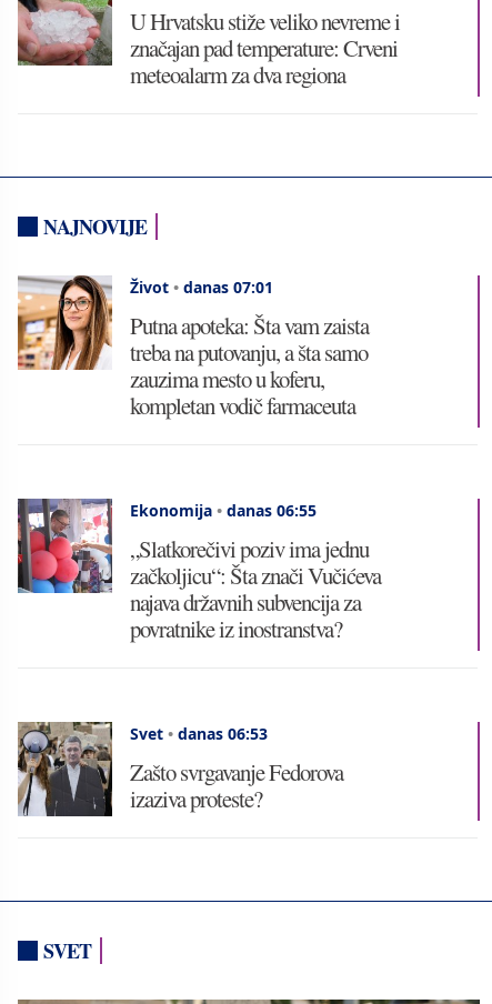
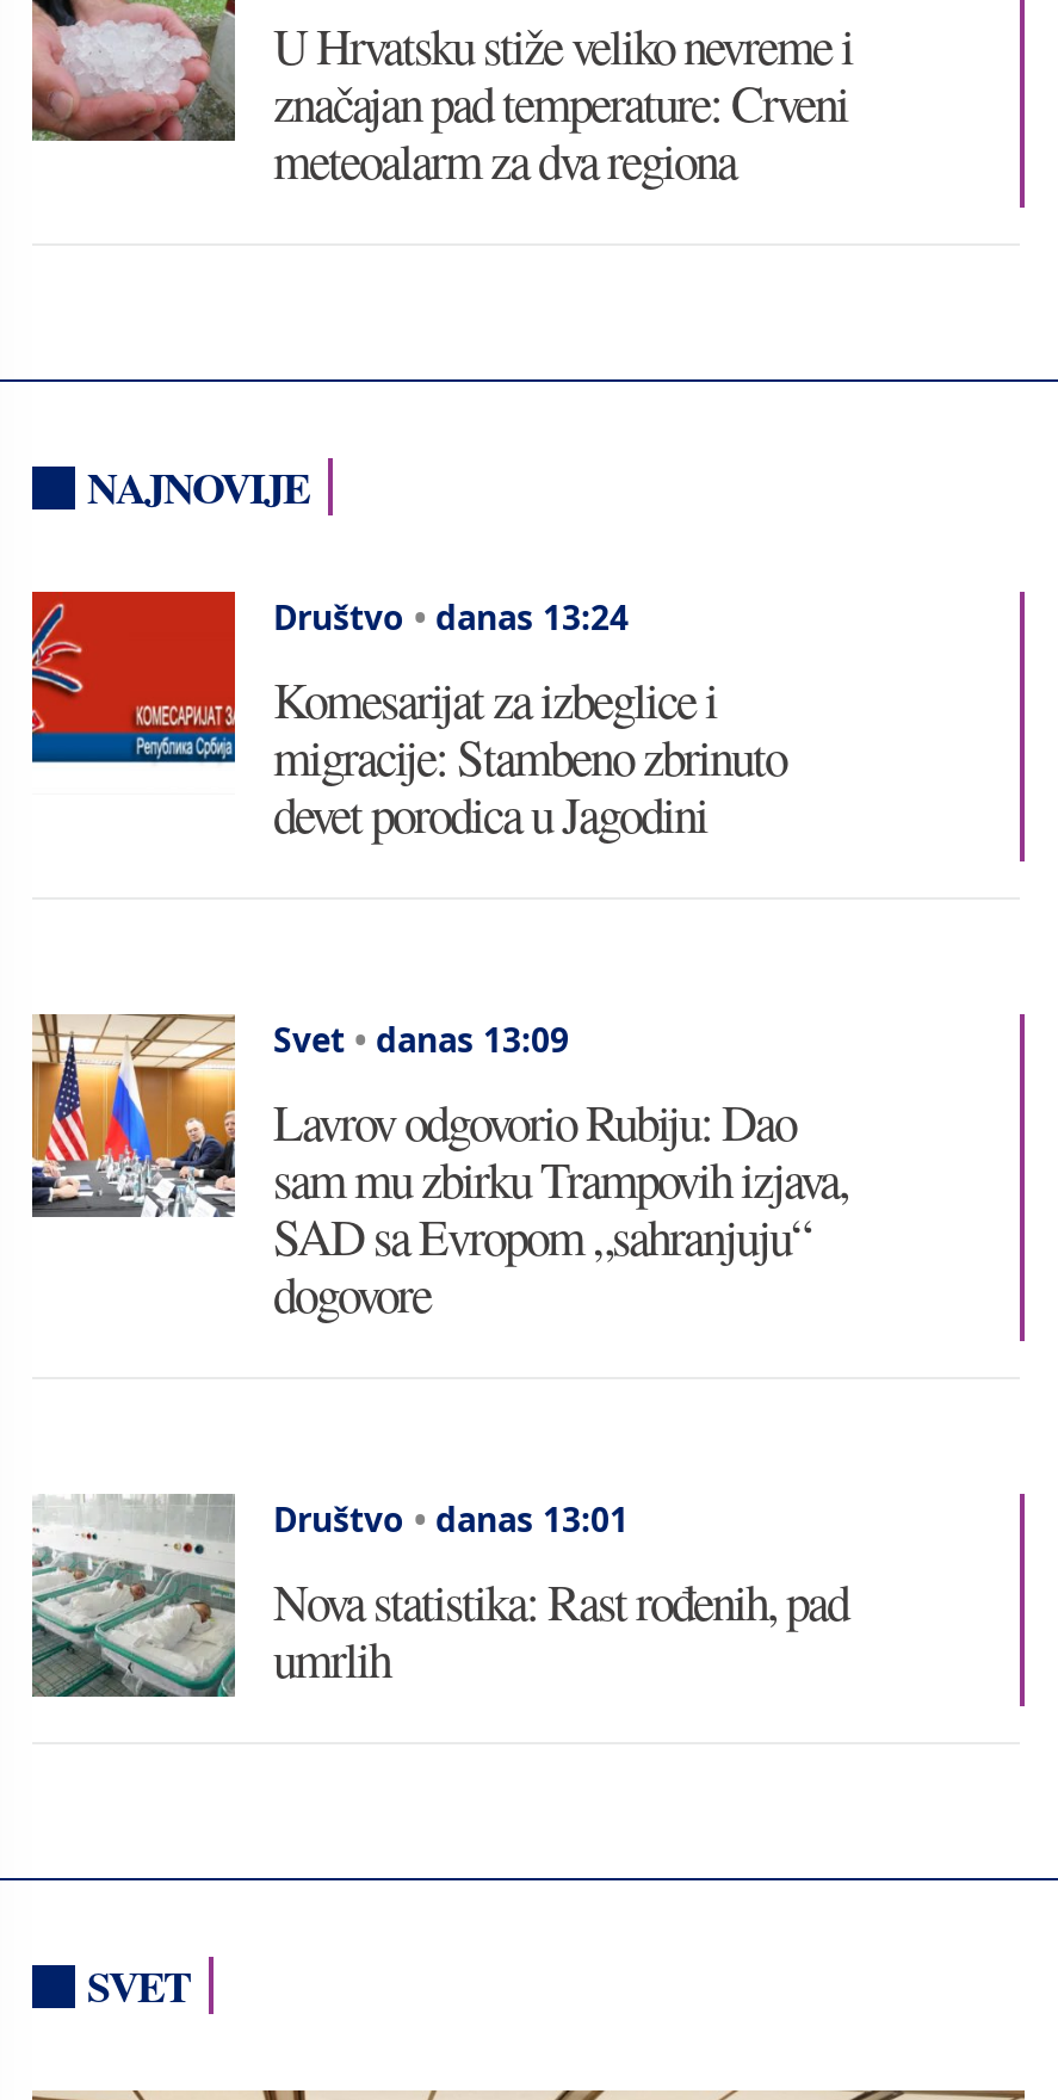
[17,274,369,421] [image] | Život • danas 07:01 | Putna apoteka: Šta vam zaista | treba na putovanju, a šta samo | zauzima mesto u koferu, | kompletan vodič farmaceuta -> [30,589,786,848] [image] | Društvo • danas 13:24 | Komesarijat za izbeglice i | migracije: Stambeno zbrinuto | devet porodica u Jagodini
[17,498,381,644] [image] | Ekonomija • danas 06:55 | „Slatkorečivi poziv ima jednu | začkoljicu“: Šta znači Vučićeva | najava državnih subvencija za | povratnike iz inostranstva? -> [32,1012,848,1327] [image] | Svet • danas 13:09 | Lavrov odgovorio Rubiju: Dao | sam mu zbirku Trampovih izjava, | SAD sa Evropom „sahranjuju“ | dogovore
[17,722,343,817] [image] | Svet • danas 06:53 | Zašto svrgavanje Fedorova | izaziva proteste? -> [30,1494,848,1699] [image] | Društvo • danas 13:01 | Nova statistika: Rast rođenih, pad | umrlih

